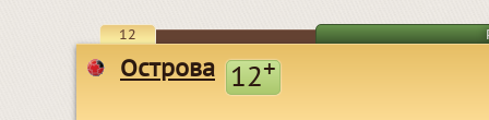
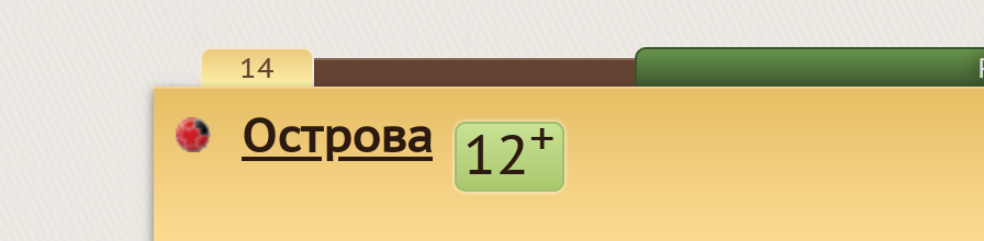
[119,26,136,43] 12 -> [239,52,275,87] 14

